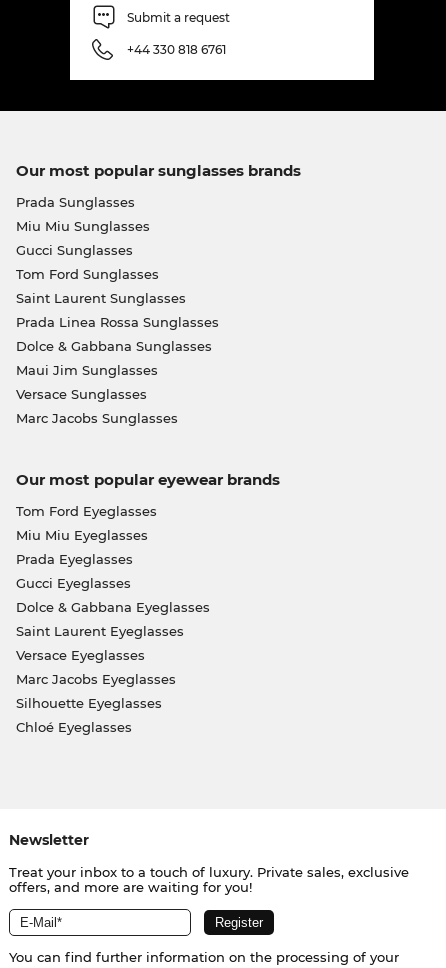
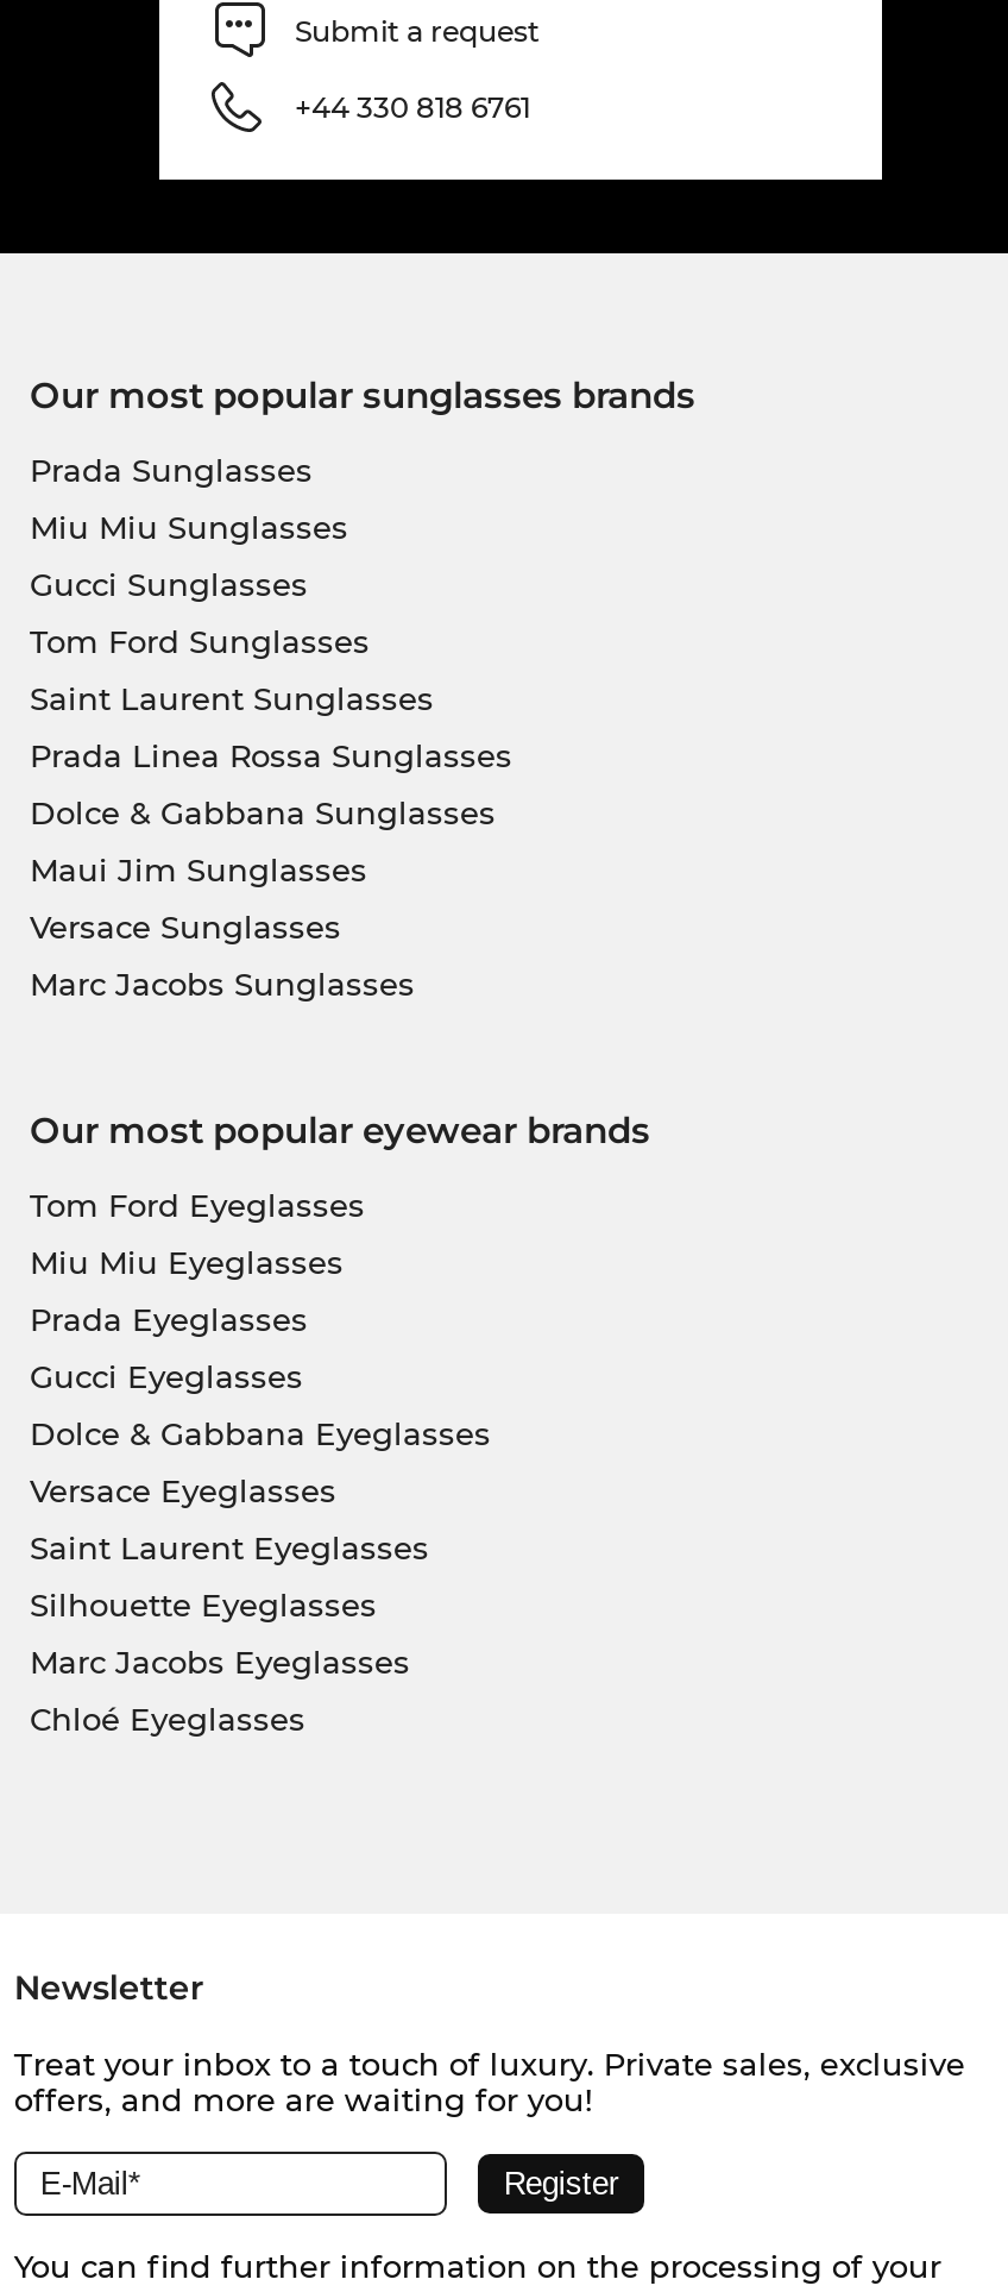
moved [15,623,183,639] -> [30,1529,429,1567]: Saint Laurent Eyeglasses
moved [15,647,144,663] -> [30,1472,336,1510]: Versace Eyeglasses
moved [15,671,175,687] -> [30,1643,410,1681]: Marc Jacobs Eyeglasses
moved [15,695,161,711] -> [30,1586,377,1624]: Silhouette Eyeglasses

